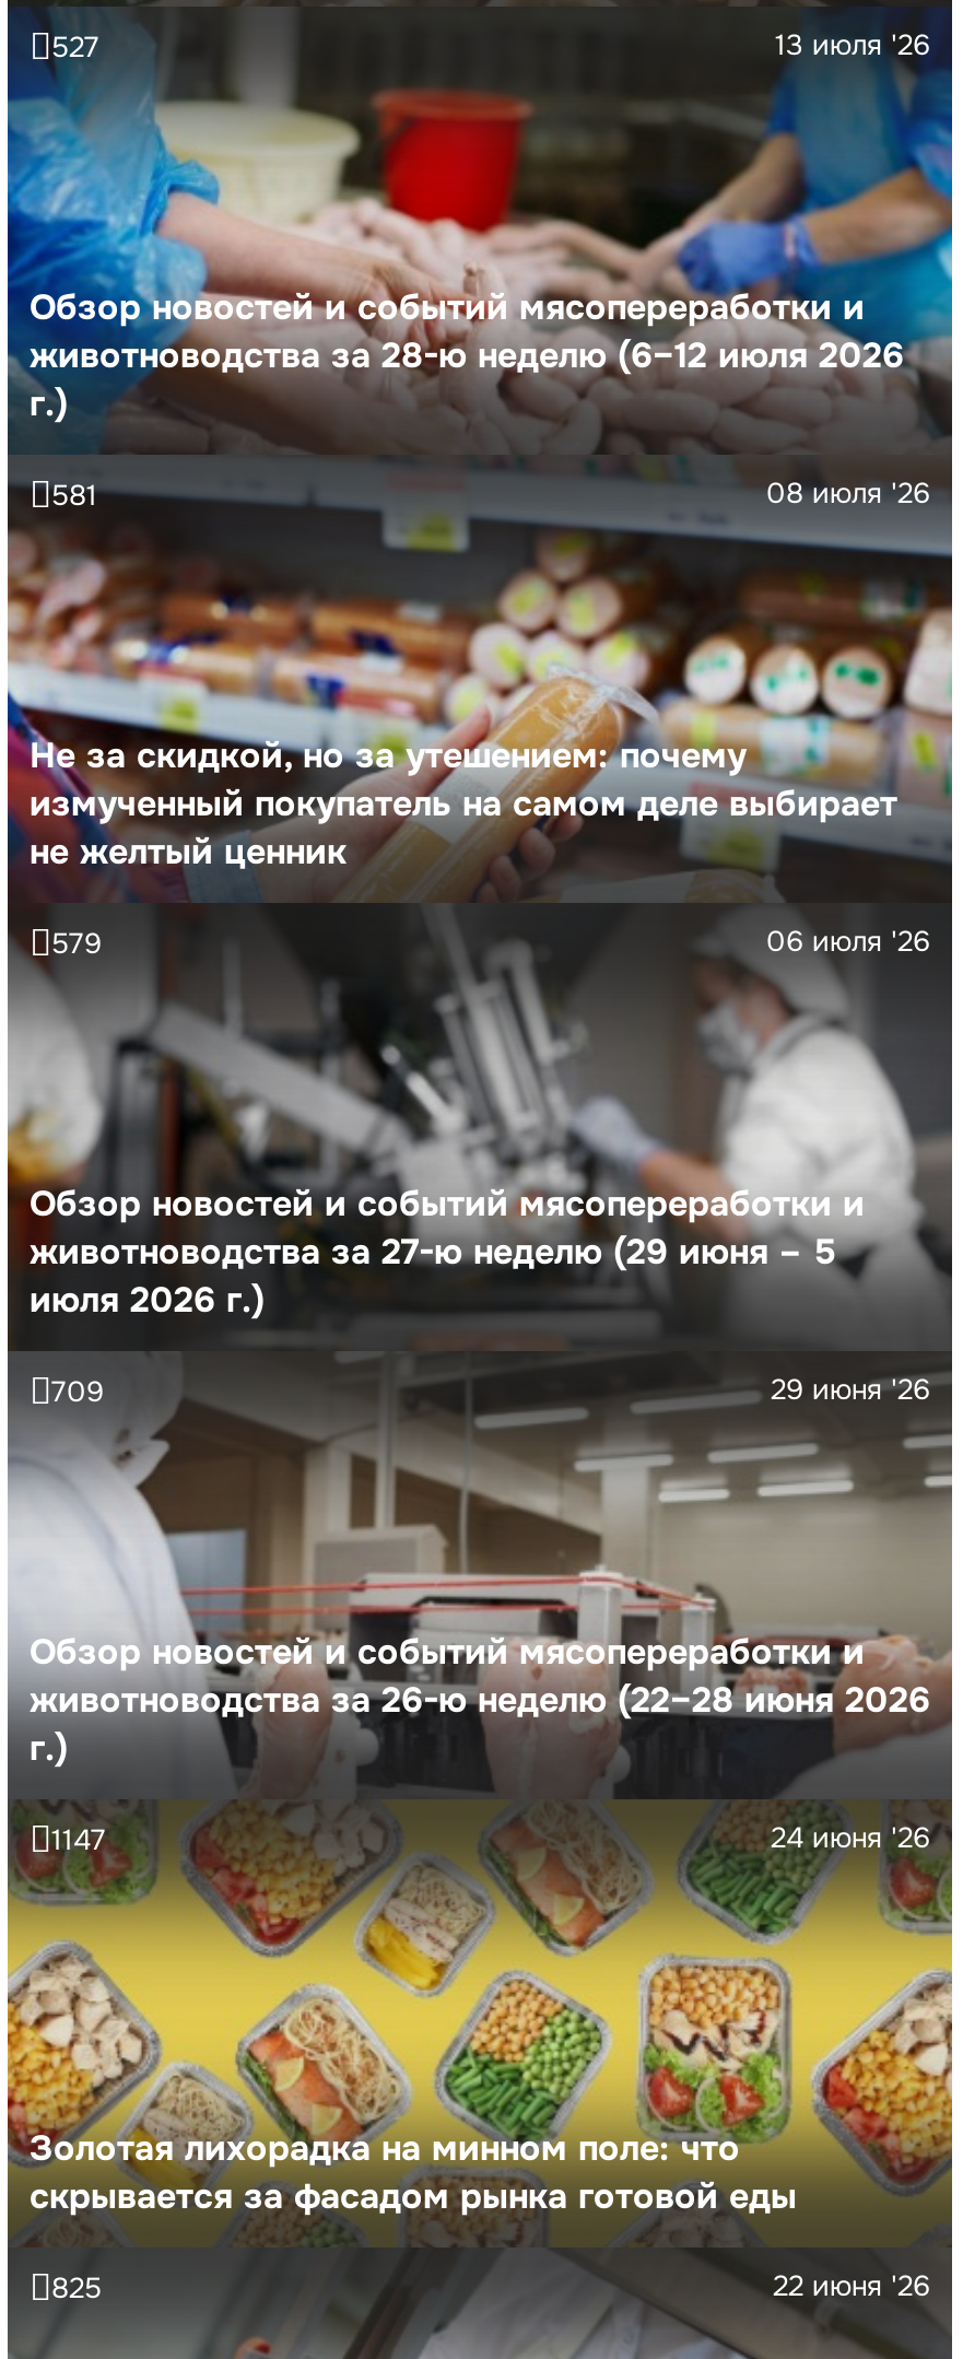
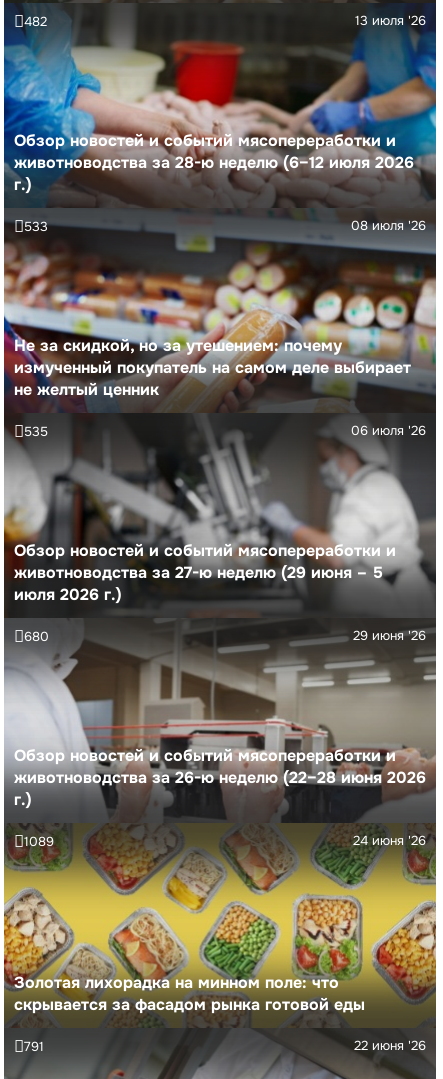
[51,28,99,65] 527 -> [24,13,47,30] 482
[51,476,97,514] 581 -> [24,218,48,235] 533
[51,925,102,962] 579 -> [24,423,48,440] 535
[51,1373,104,1410] 709 -> [24,628,49,645] 680
[51,1821,106,1858] 1147 -> [24,833,54,850] 1089
[51,2269,102,2306] 825 -> [24,1038,44,1055] 791

